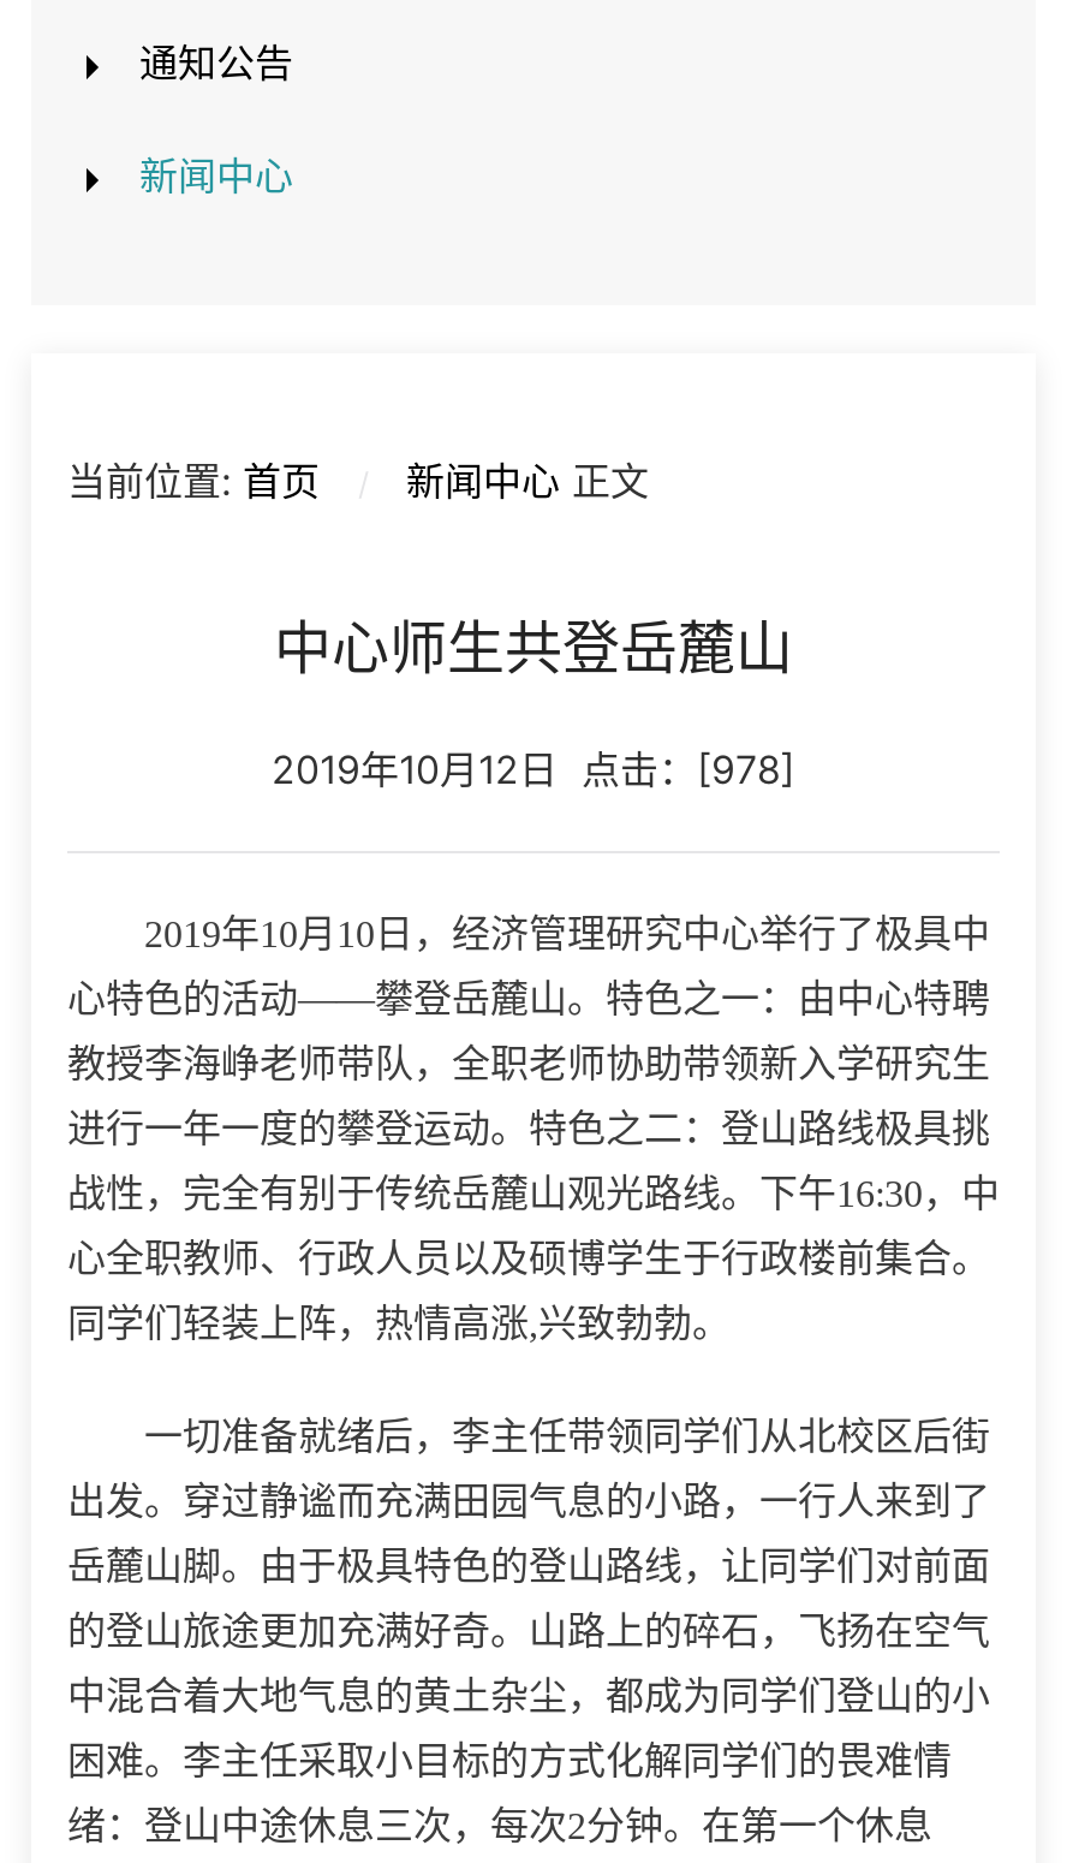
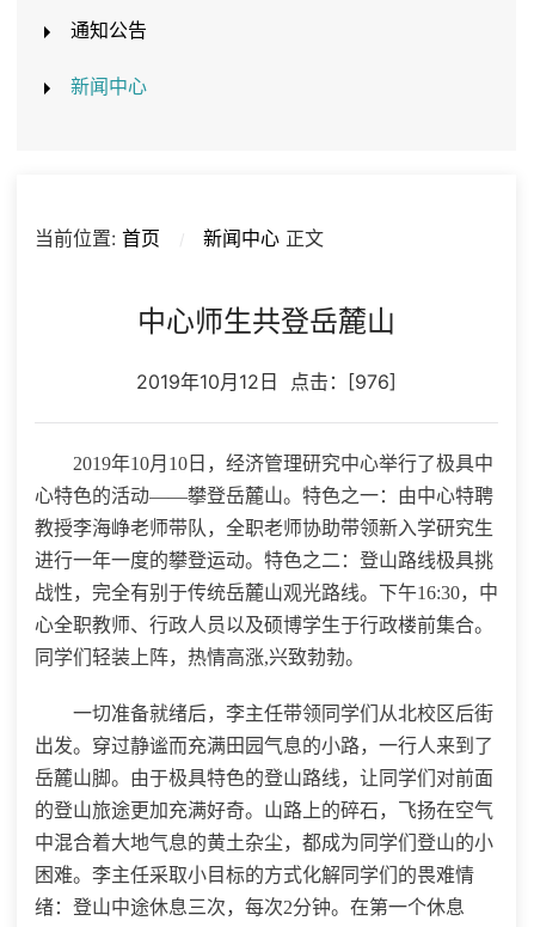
[272,745,795,793] 2019年10月12日 点击：[978] -> [136,369,397,393] 2019年10月12日 点击：[976]

